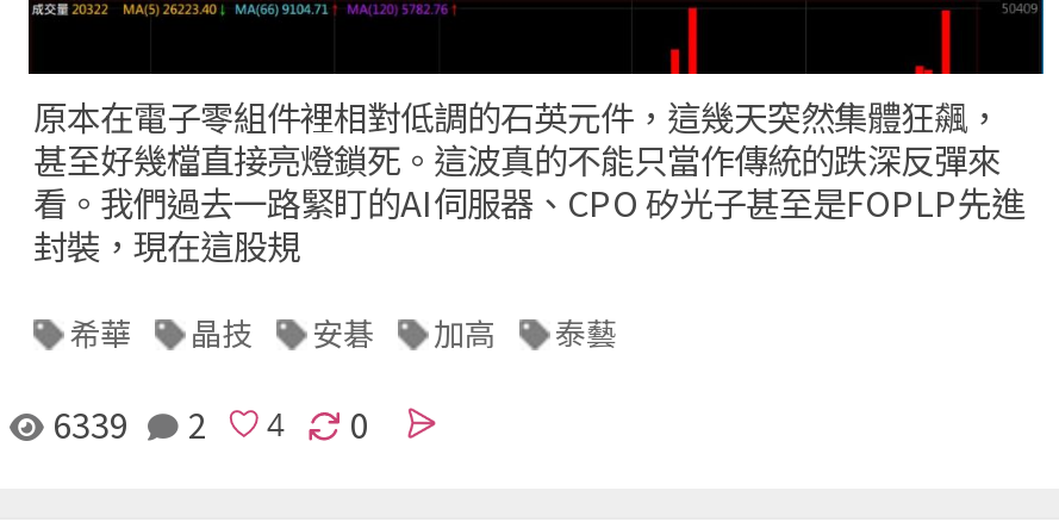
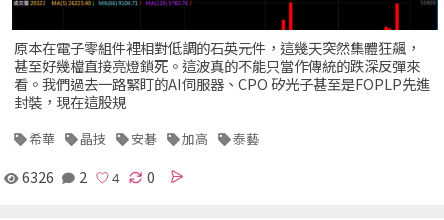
[52,397,207,447] 6339 2 -> [22,166,87,187] 6326 2

